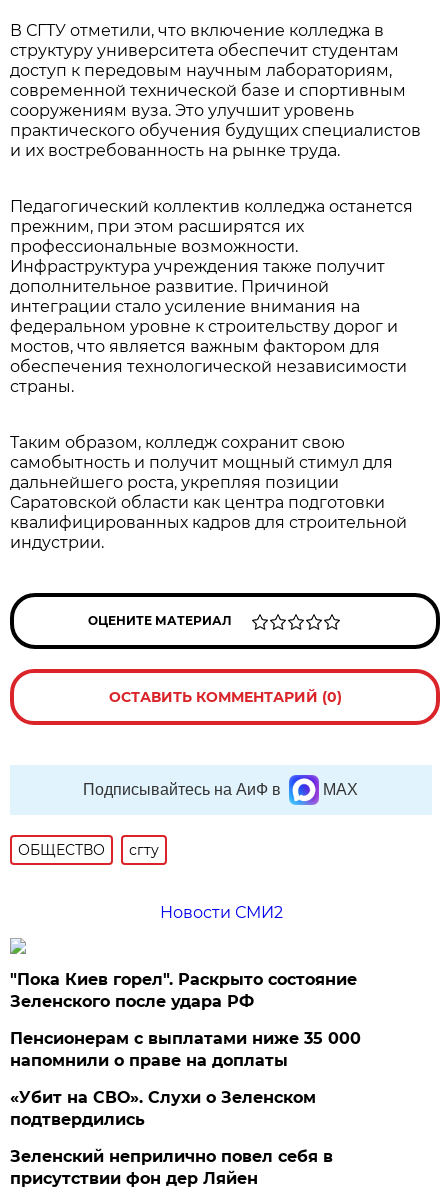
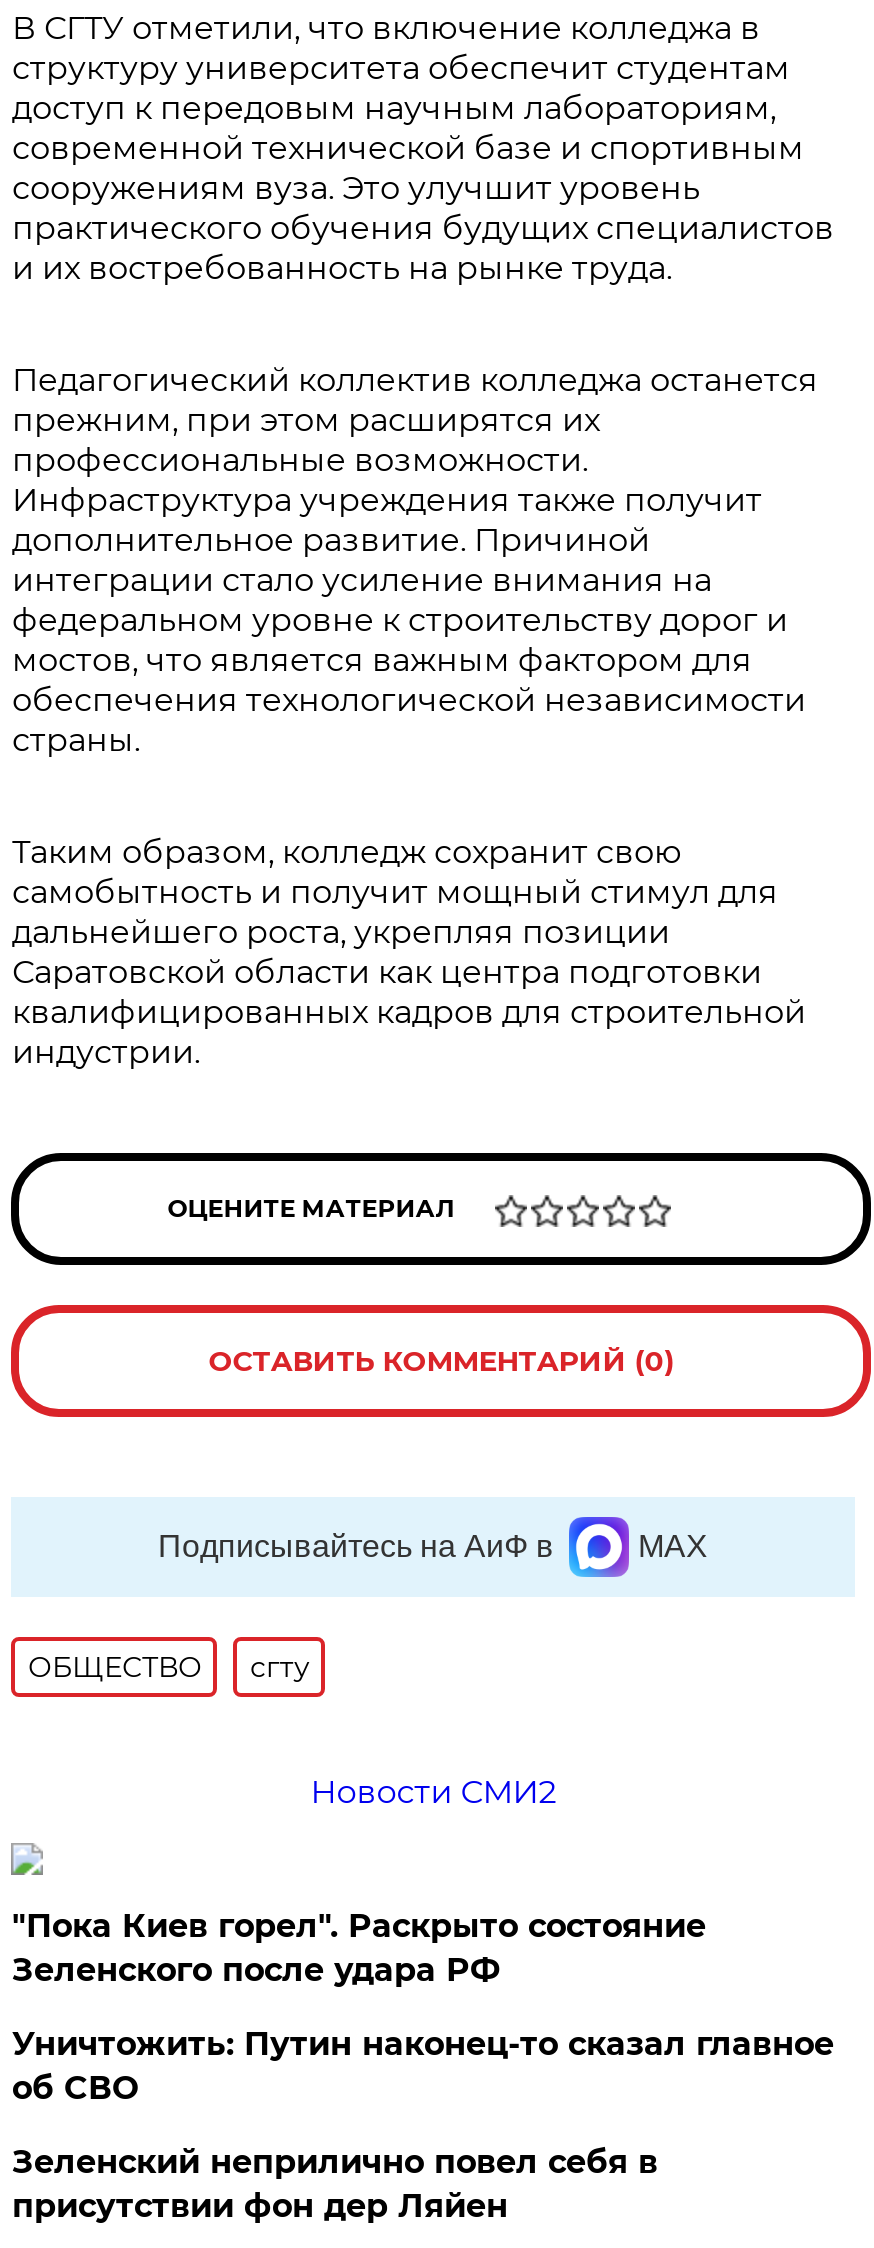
[10,1029,361,1129] Пенсионерам с выплатами ниже 35 000 | напомнили о праве на доплаты | «Убит на СВО». Слухи о Зеленском | подтвердились -> [12,2025,834,2107] Уничтожить: Путин наконец-то сказал главное | об СВО

